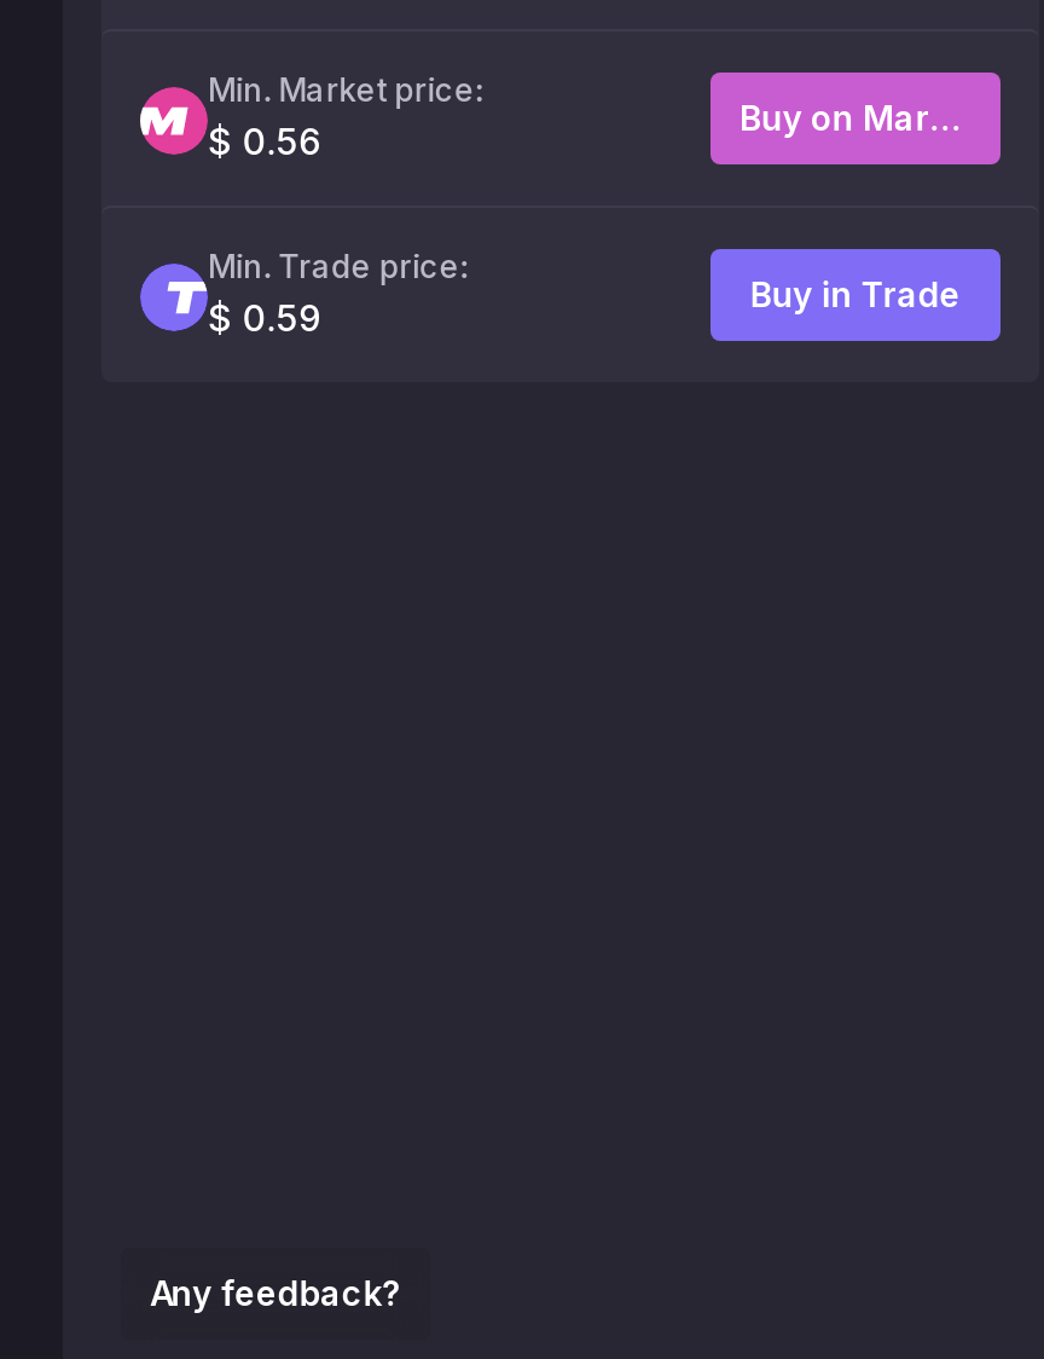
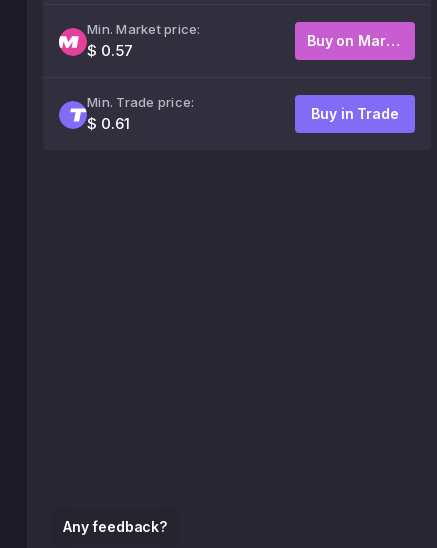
[208,118,320,164] $ 0.56 -> [87,41,133,60] $ 0.57
[208,295,323,341] $ 0.59 -> [87,114,130,133] $ 0.61

